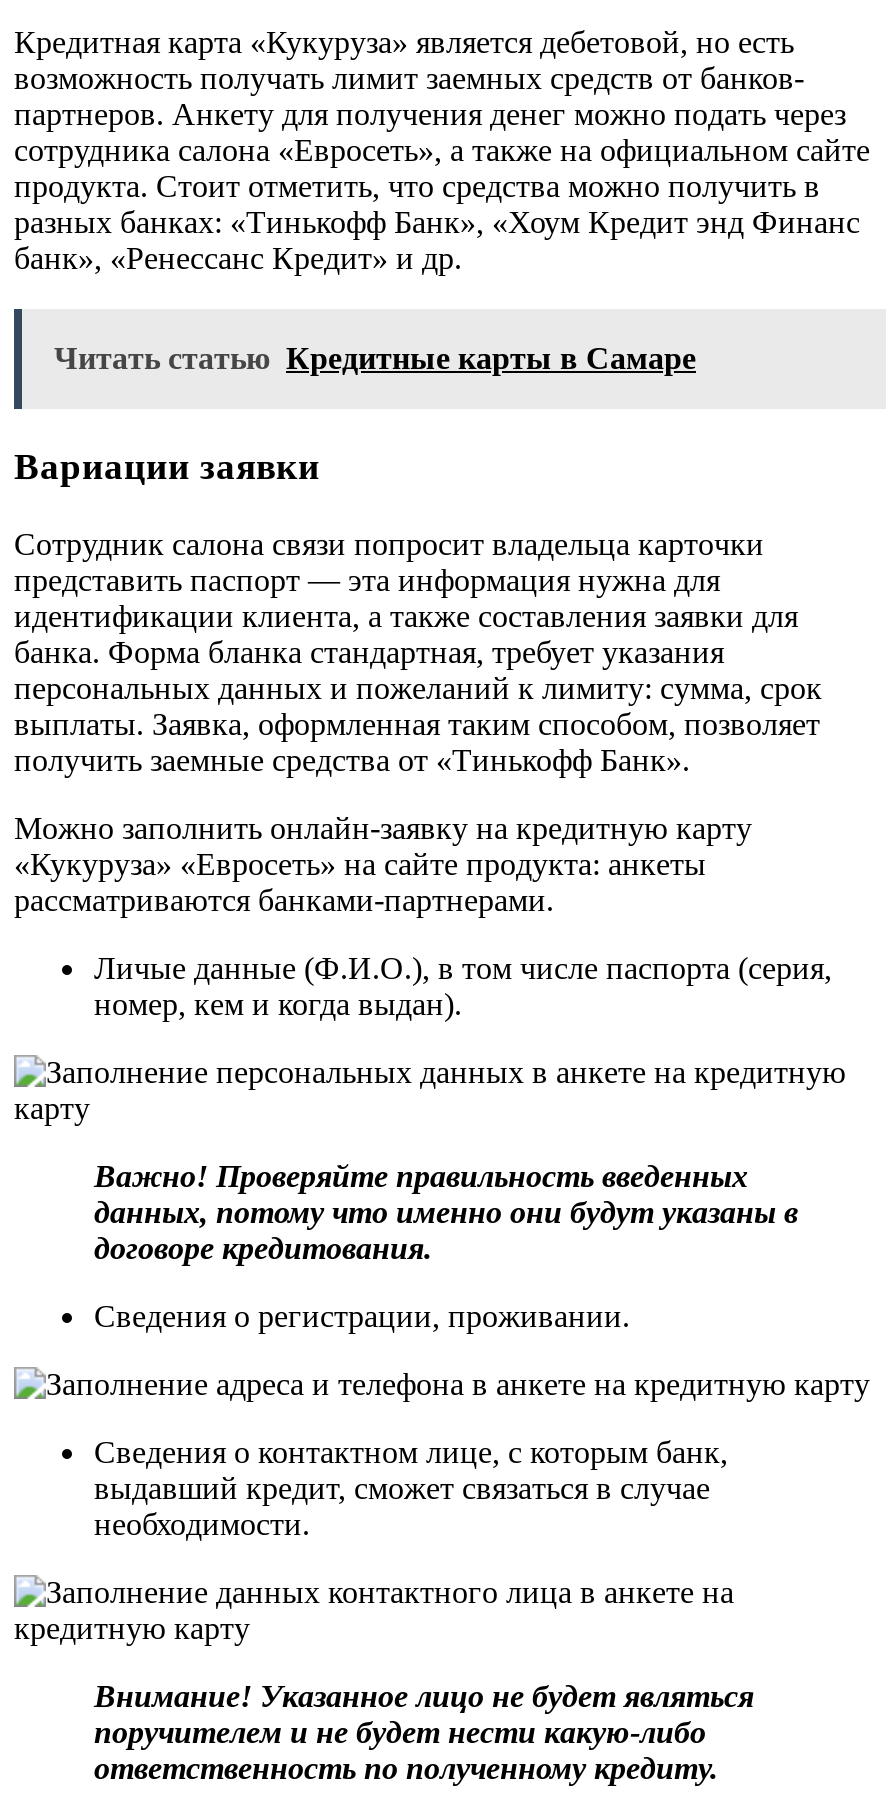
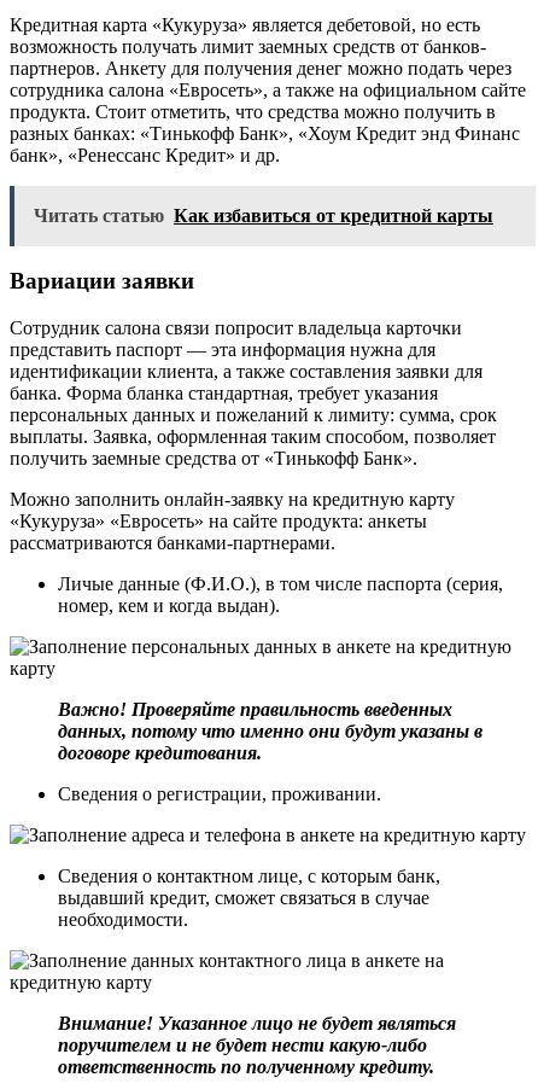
[54,340,696,374] Читать статью Кредитные карты в Самаре -> [34,205,493,225] Читать статью Как избавиться от кредитной карты

